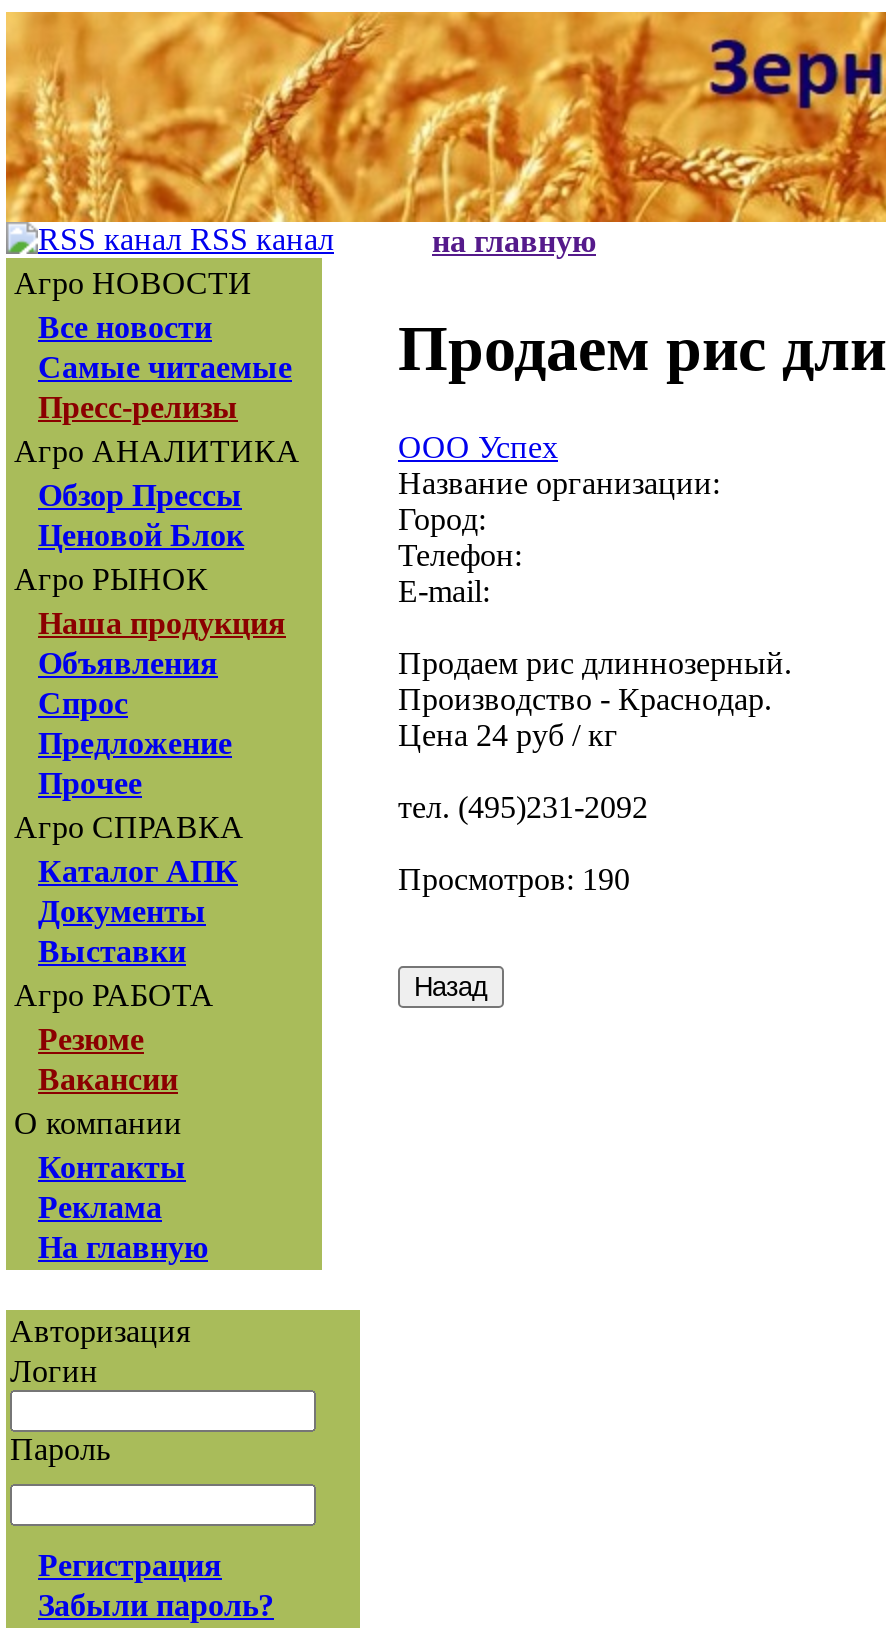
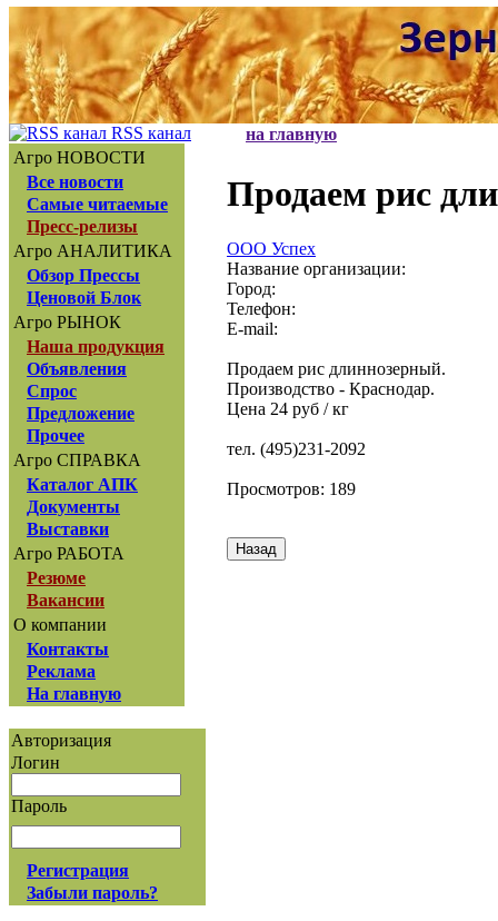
[398,862,630,896] Просмотров: 190 -> [227,479,356,498] Просмотров: 189

